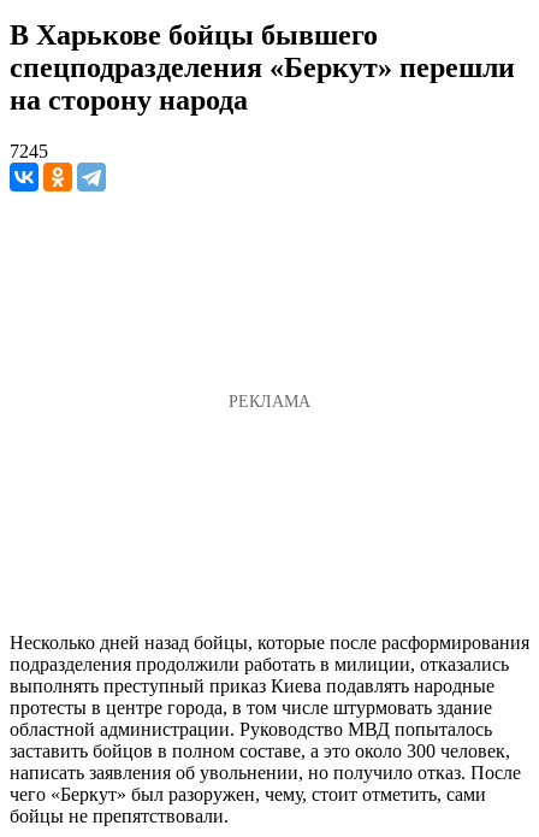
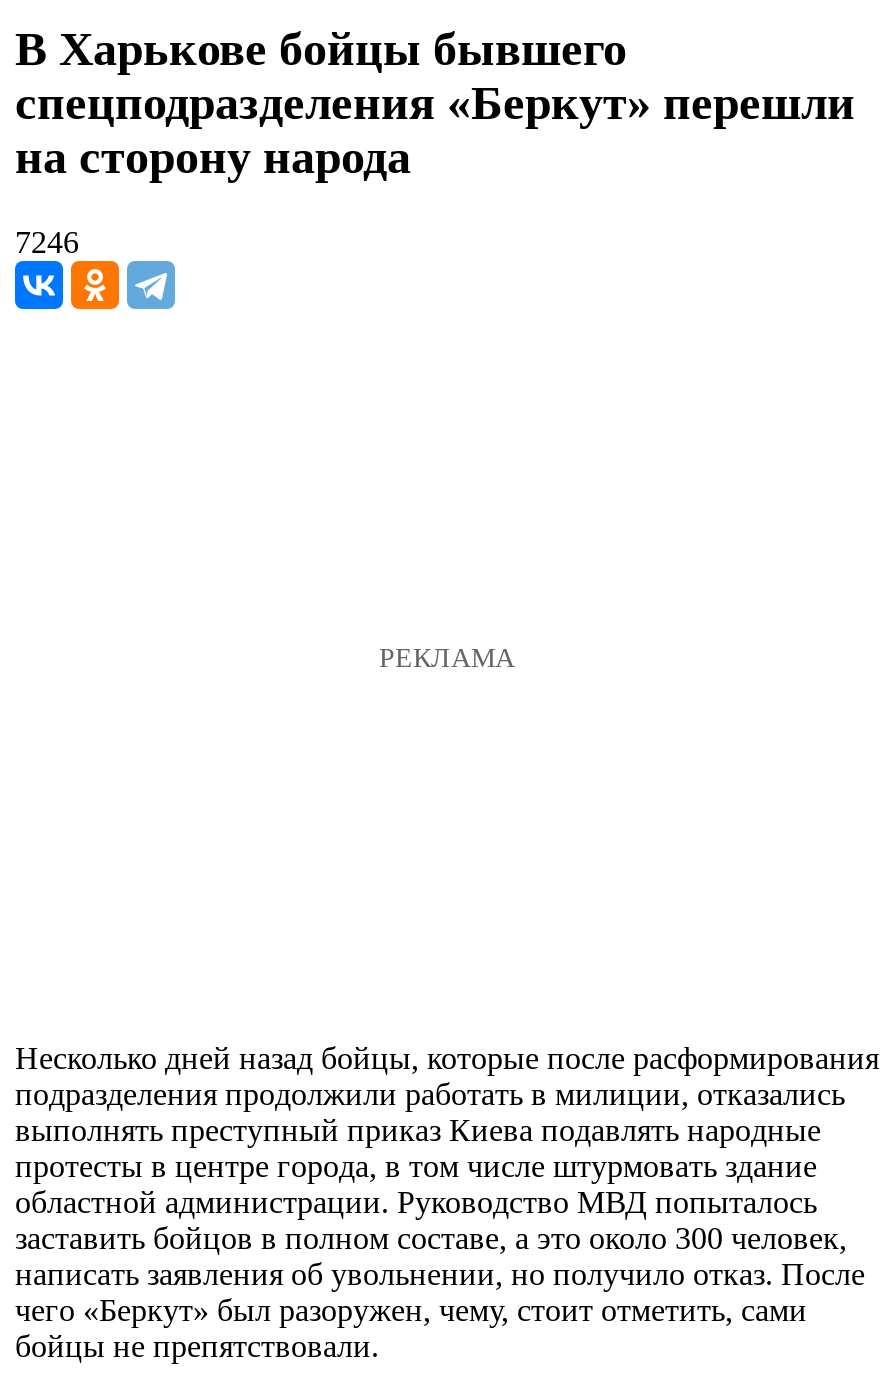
[10,141,48,161] 7245 -> [15,225,79,259] 7246

